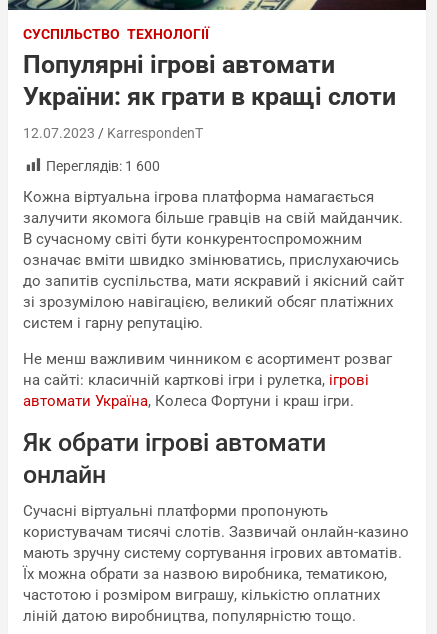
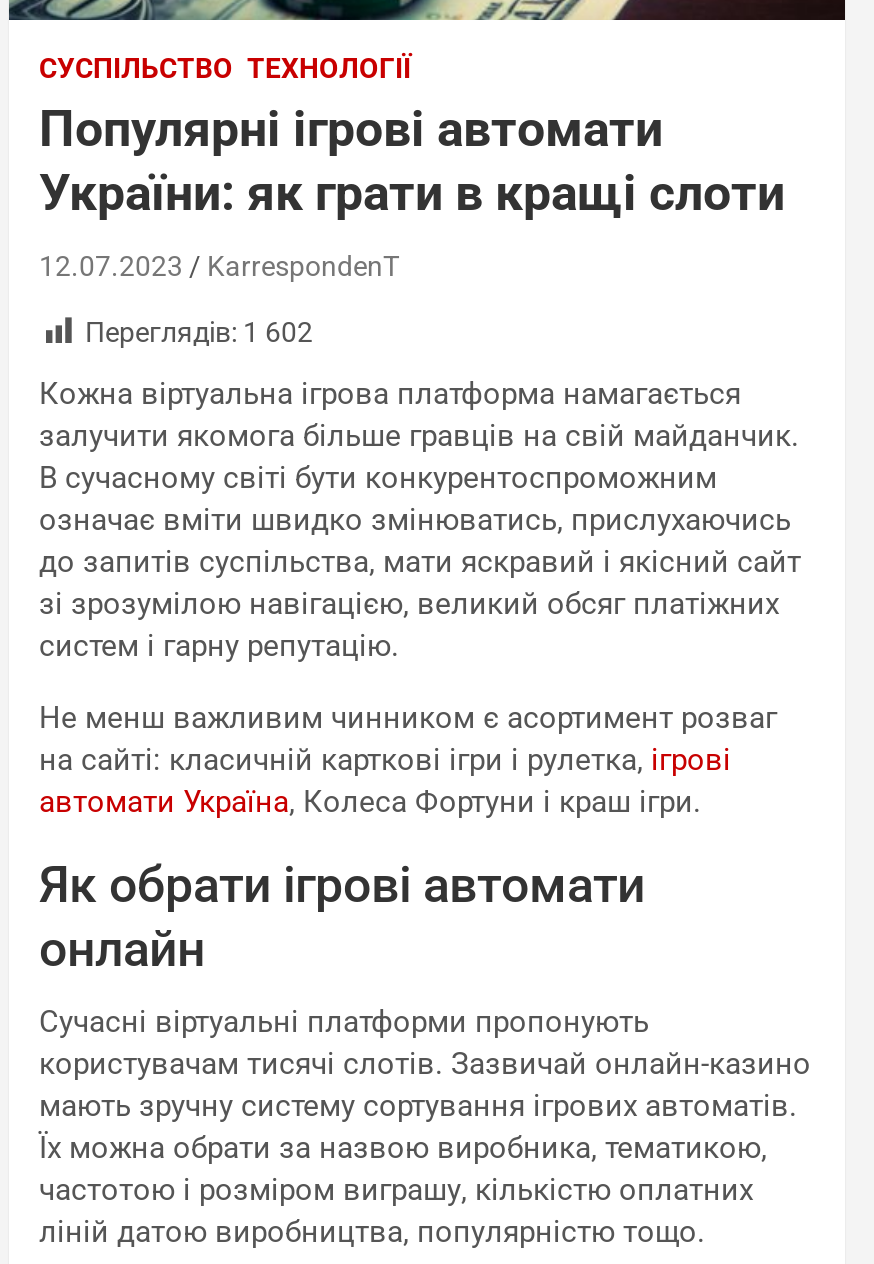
[46,158,160,174] Переглядів: 1 600 -> [85,316,313,348] Переглядів: 1 602

